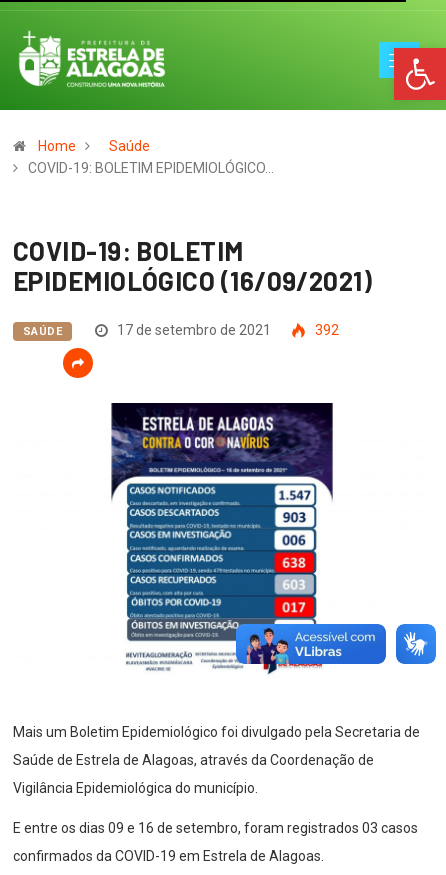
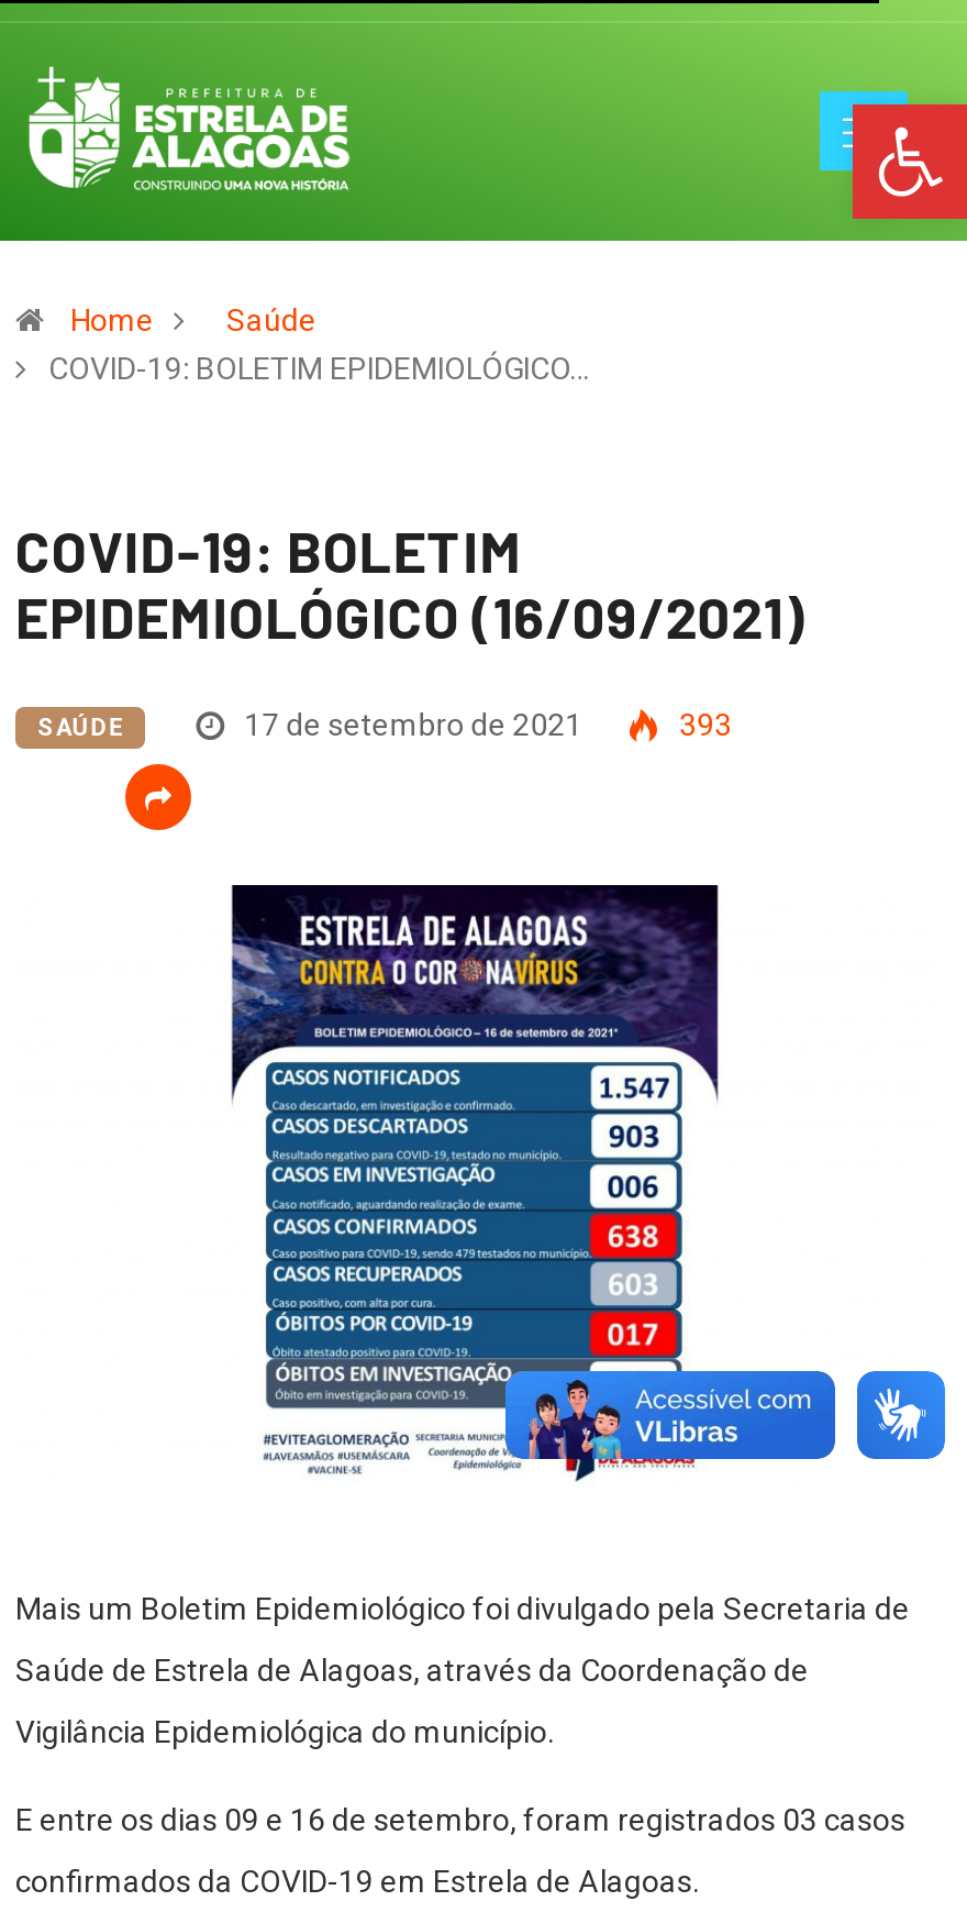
[312,322,339,338] 392 -> [673,706,732,741] 393

